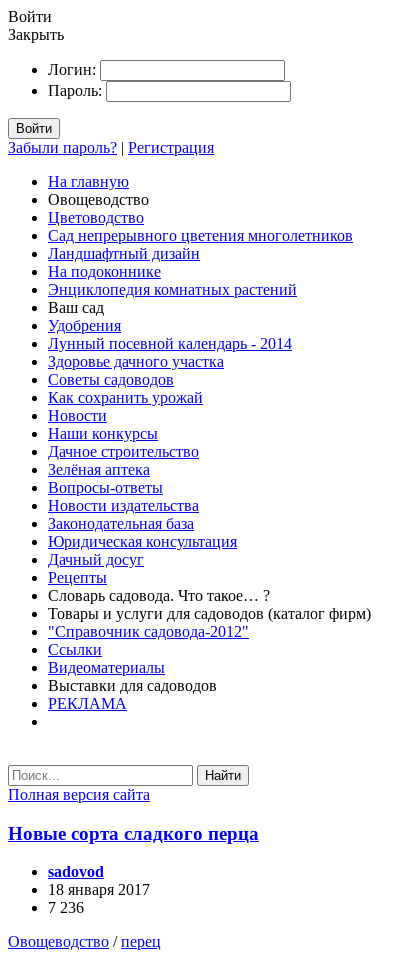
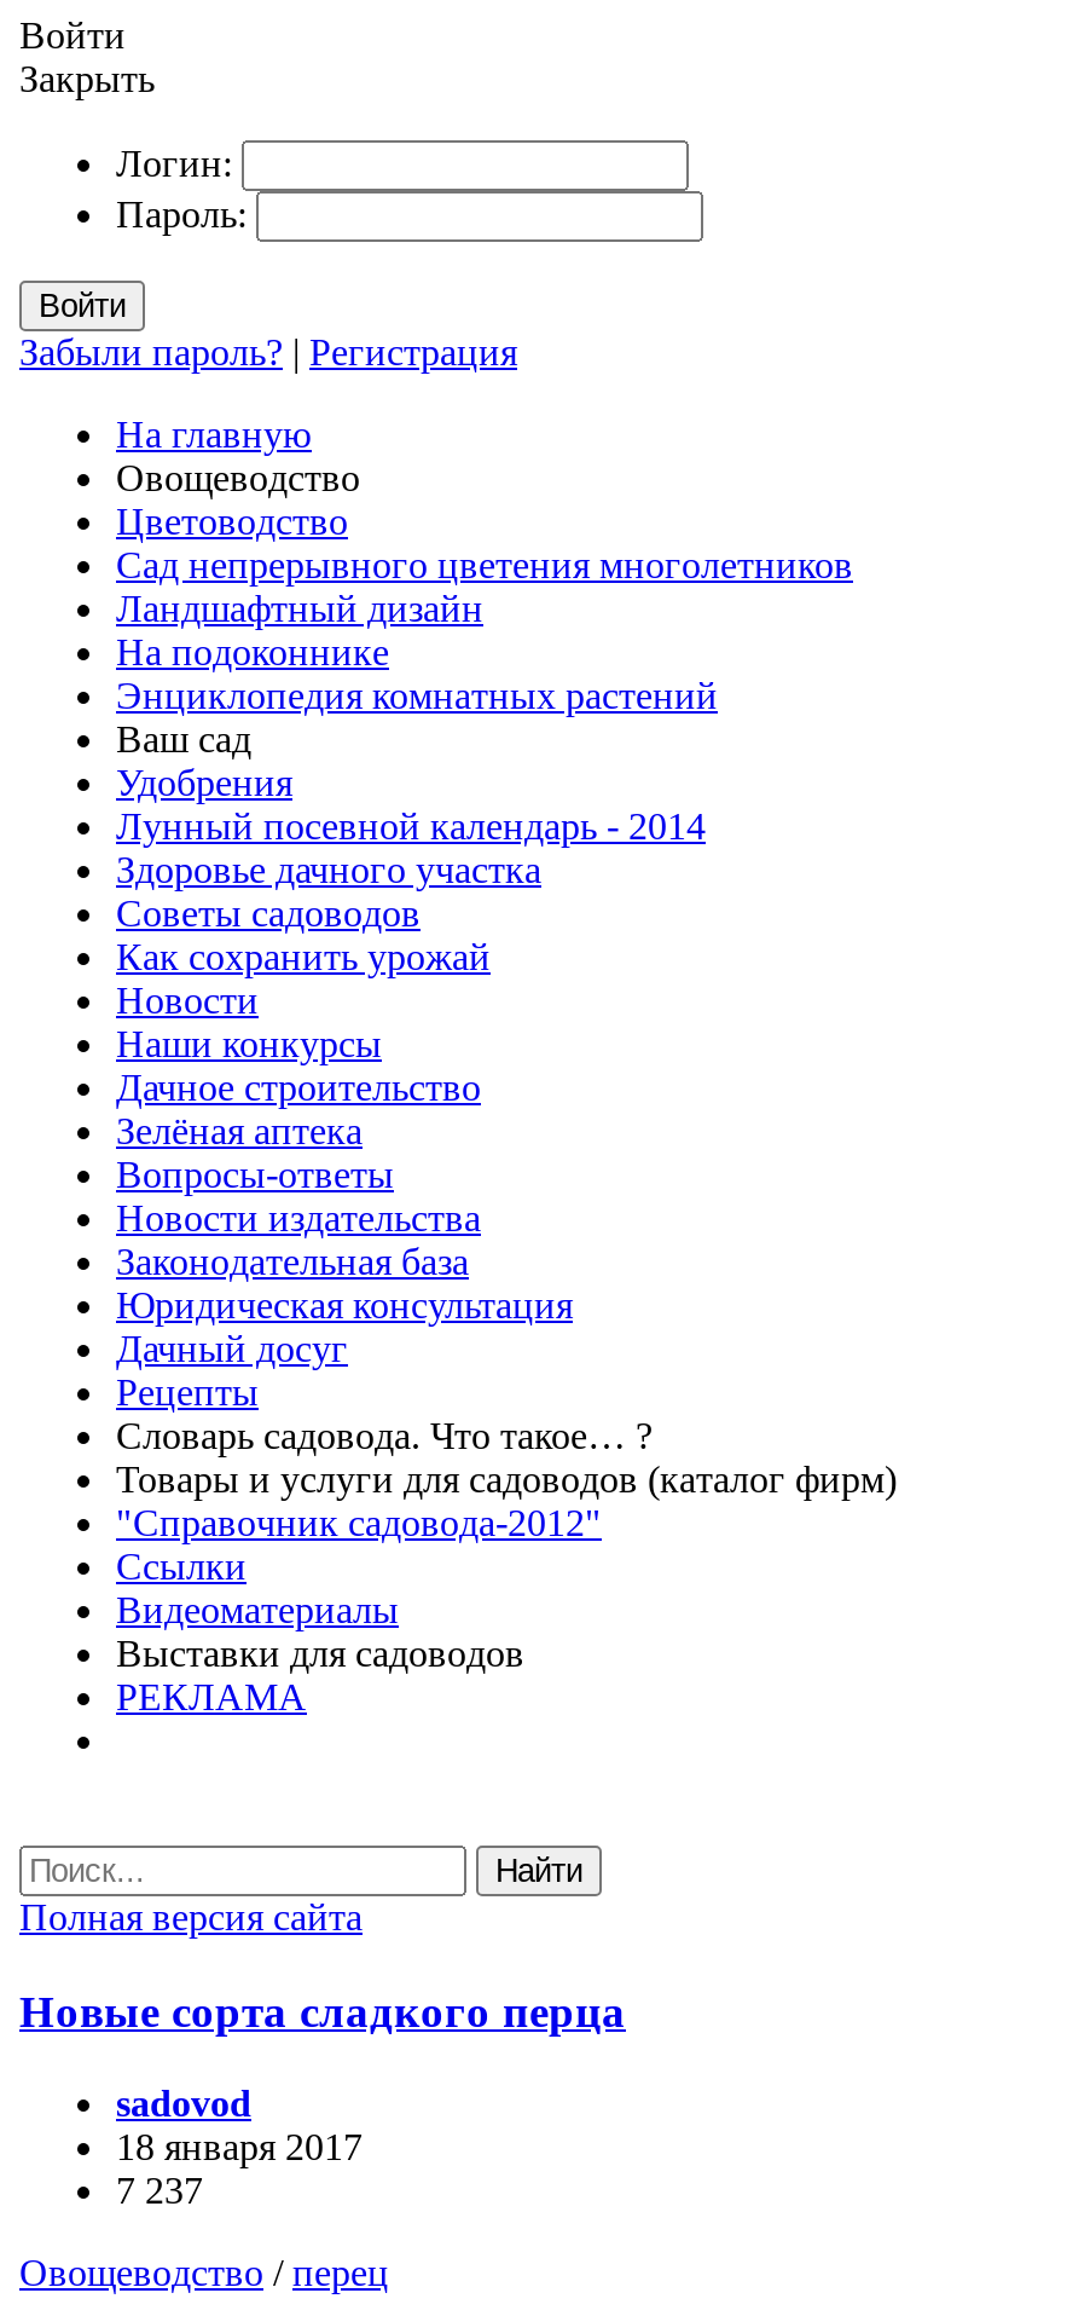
[48,899,84,916] 7 236 -> [116,2171,203,2212] 7 237

